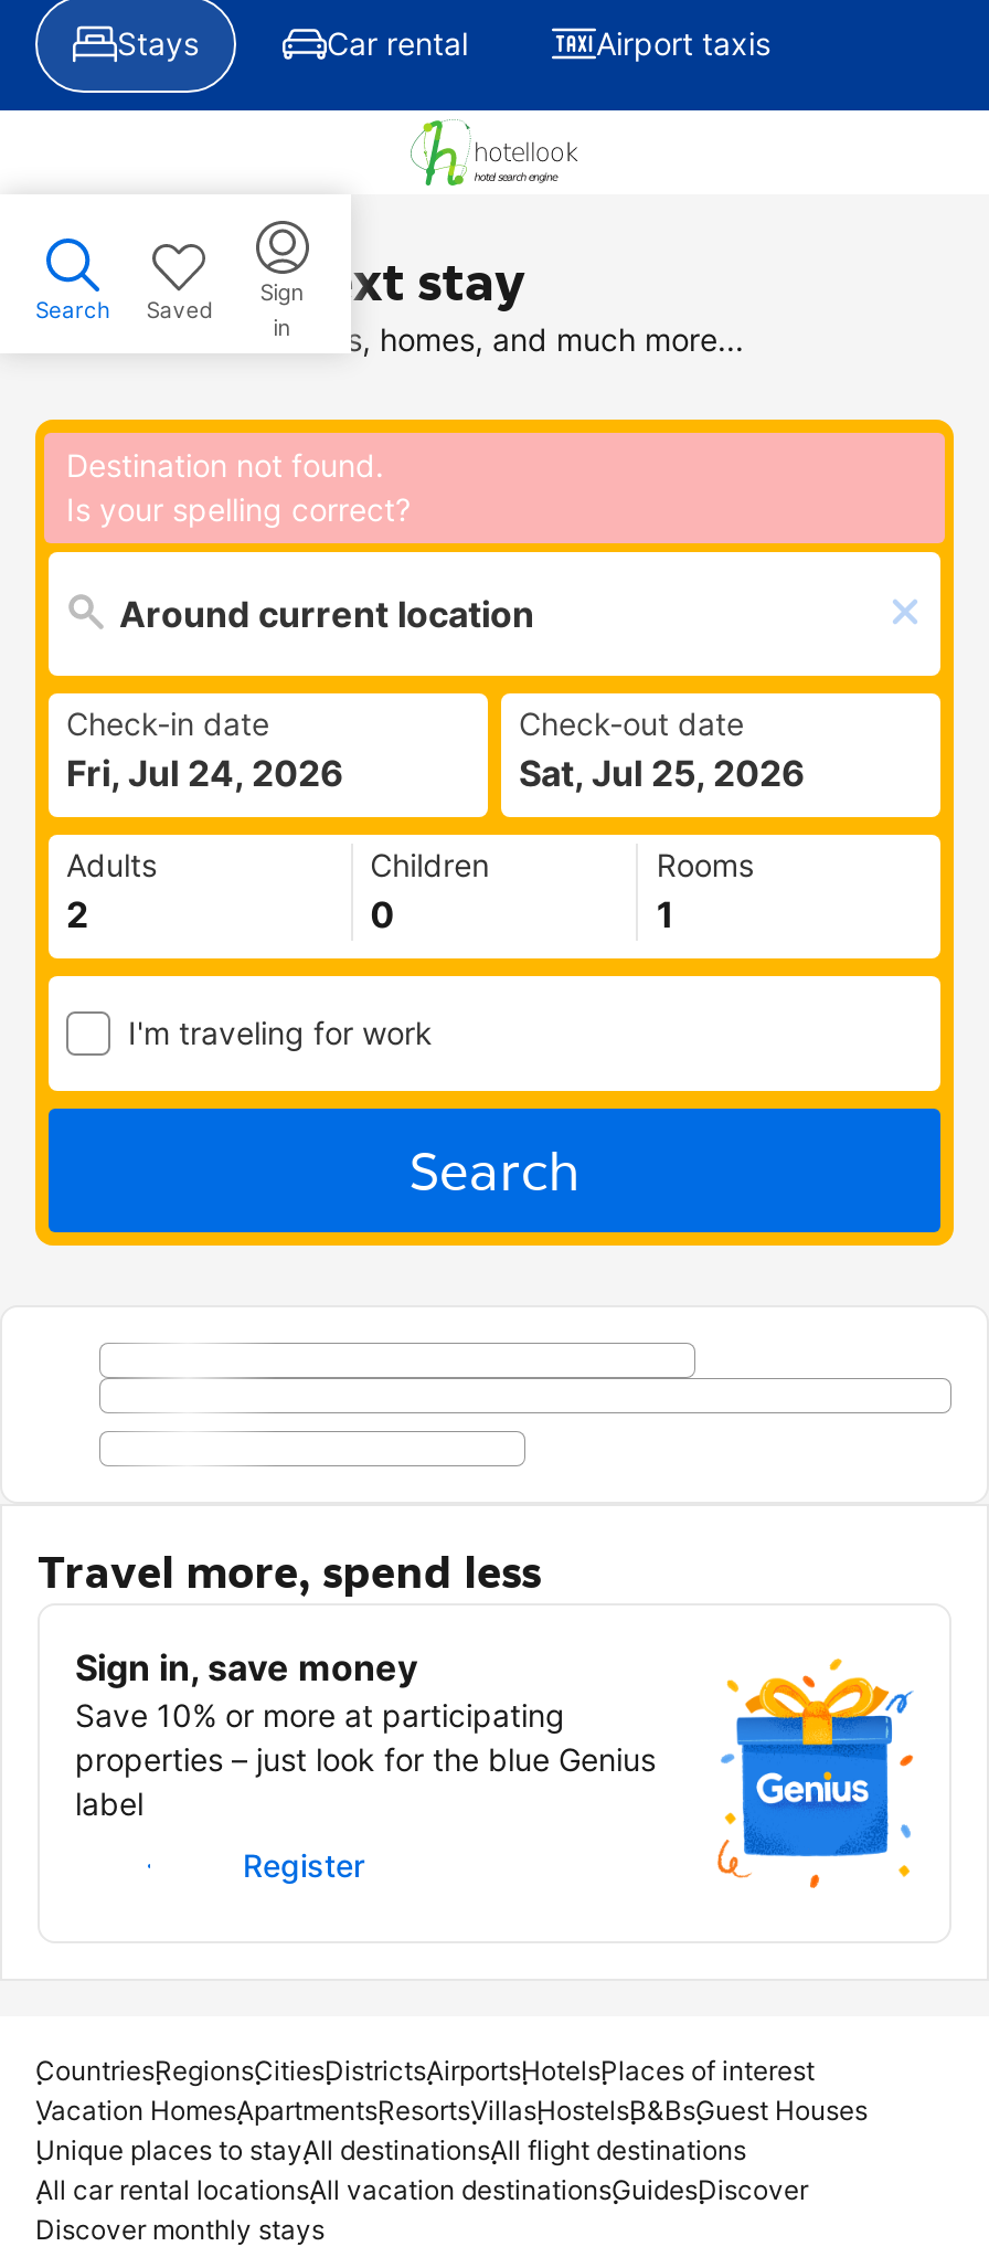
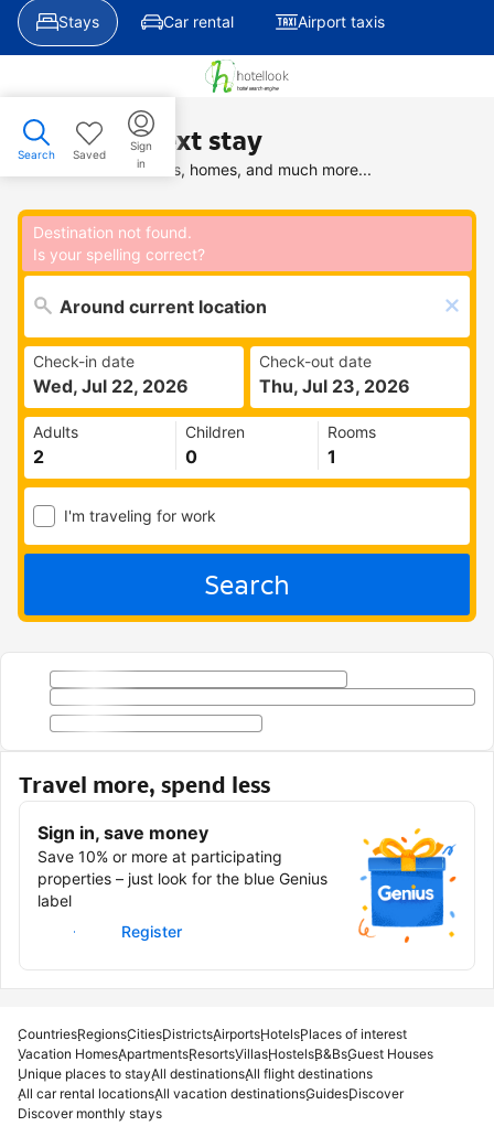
[66,751,344,795] Fri, Jul 24, 2026 -> [33,375,189,397] Wed, Jul 22, 2026
[519,751,806,795] Sat, Jul 25, 2026 -> [259,375,410,397] Thu, Jul 23, 2026

